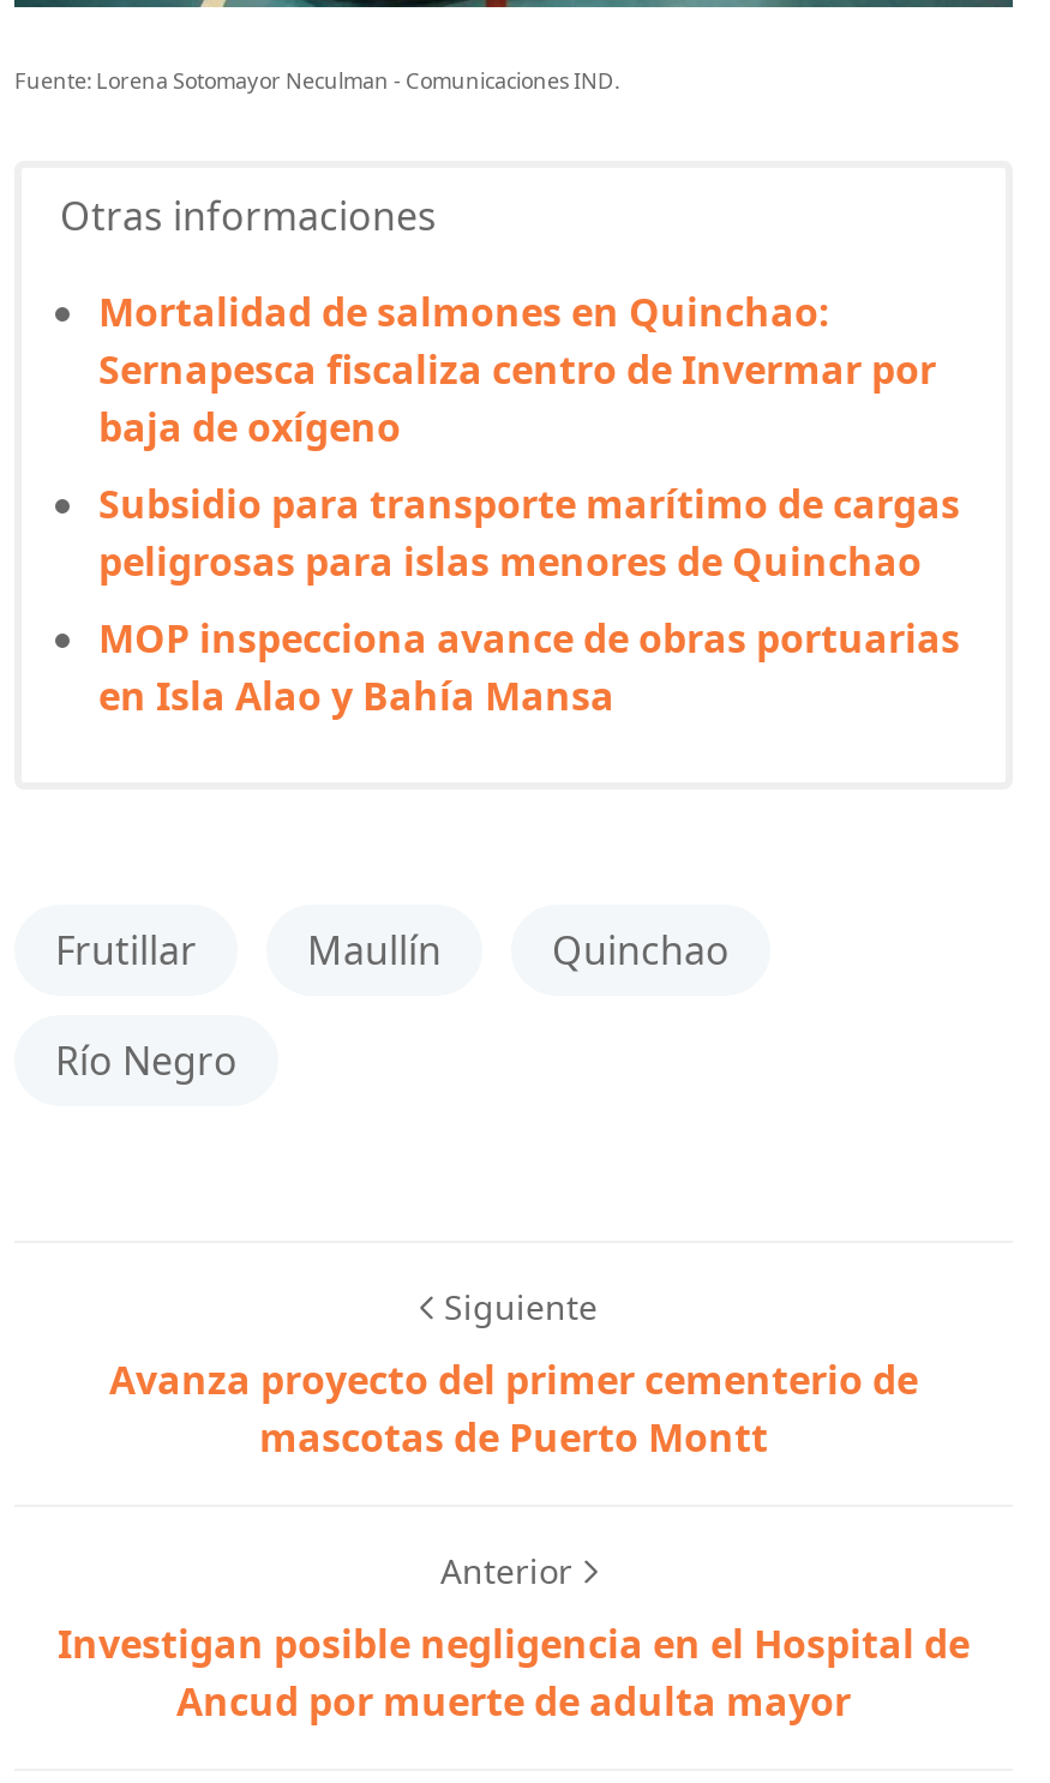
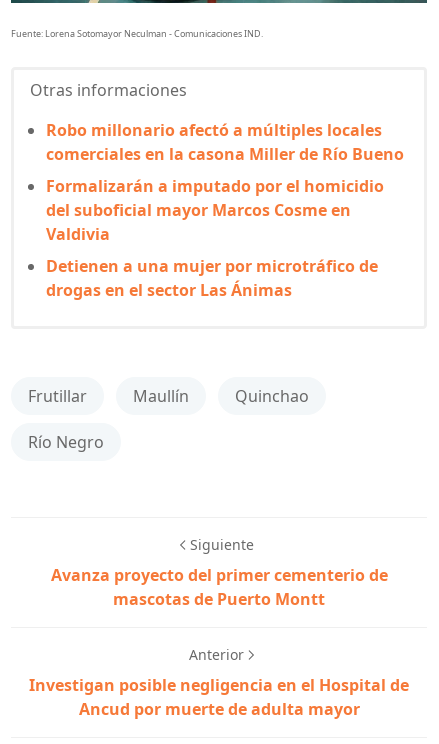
[98,286,936,454] Mortalidad de salmones en Quinchao: | Sernapesca fiscaliza centro de Invermar por | baja de oxígeno -> [46,119,404,165] Robo millonario afectó a múltiples locales | comerciales en la casona Miller de Río Bueno
[98,478,960,589] Subsidio para transporte marítimo de cargas | peligrosas para islas menores de Quinchao -> [46,175,384,245] Formalizarán a imputado por el homicidio | del suboficial mayor Marcos Cosme en | Valdivia
[98,613,960,723] MOP inspecciona avance de obras portuarias | en Isla Alao y Bahía Mansa -> [46,255,378,301] Detienen a una mujer por microtráfico de | drogas en el sector Las Ánimas

